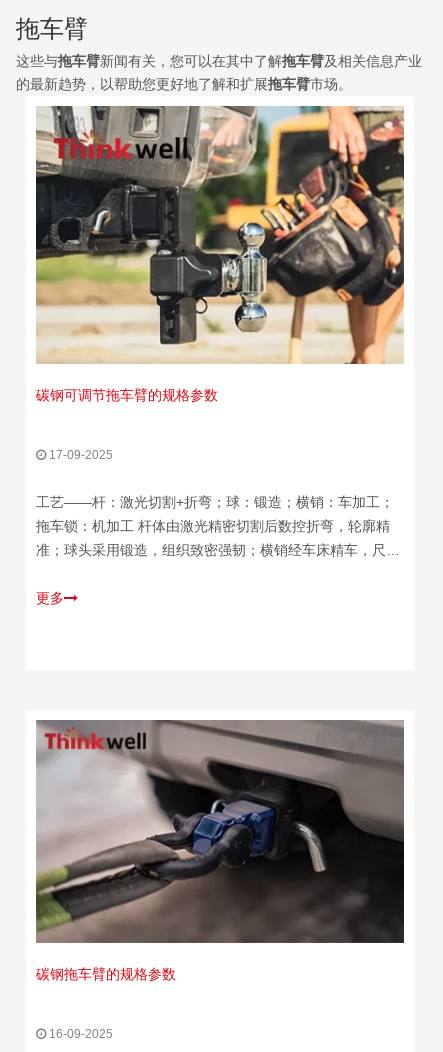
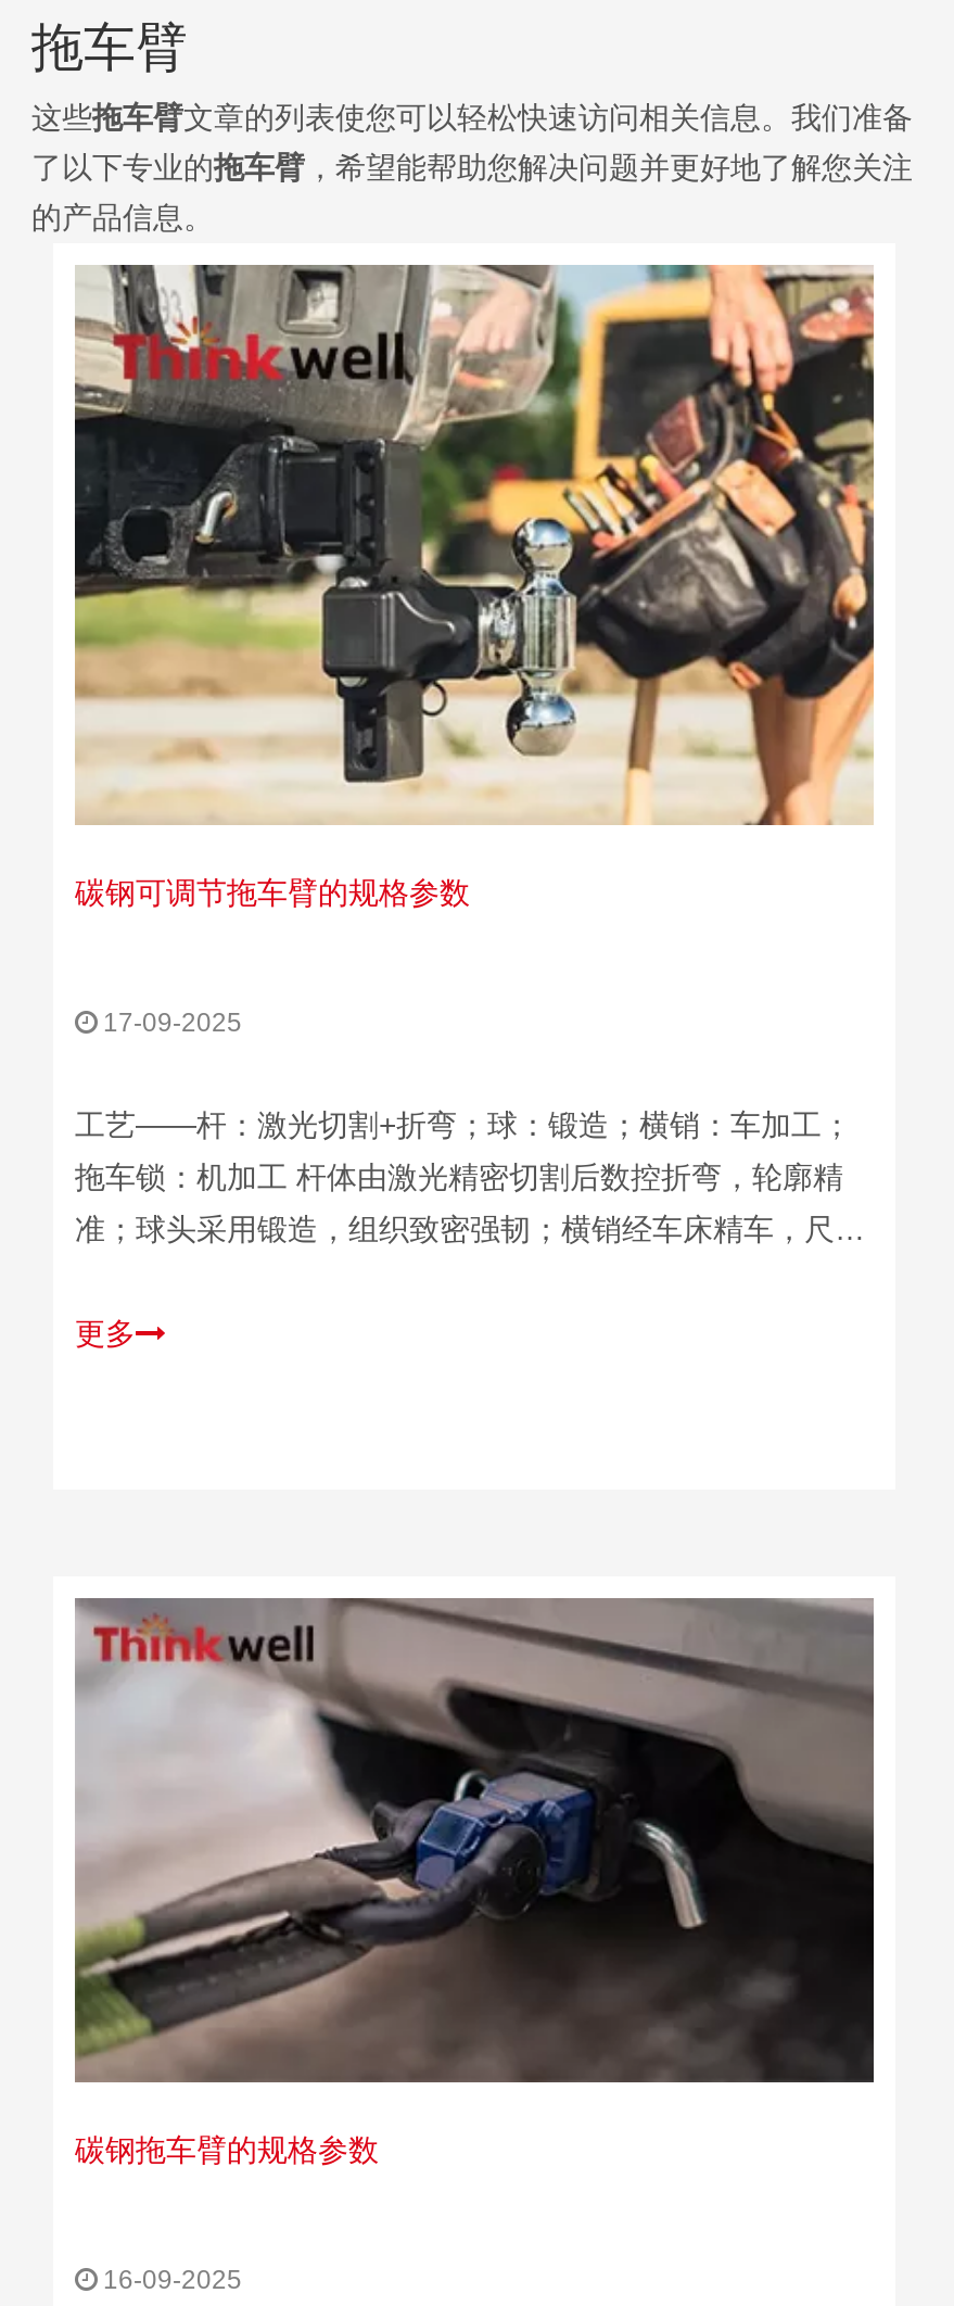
[16,53,422,92] 这些与拖车臂新闻有关，您可以在其中了解拖车臂及相关信息产业 | 的最新趋势，以帮助您更好地了解和扩展拖车臂市场。 -> [31,100,913,235] 这些拖车臂文章的列表使您可以轻松快速访问相关信息。我们准备 | 了以下专业的拖车臂，希望能帮助您解决问题并更好地了解您关注 | 的产品信息。

